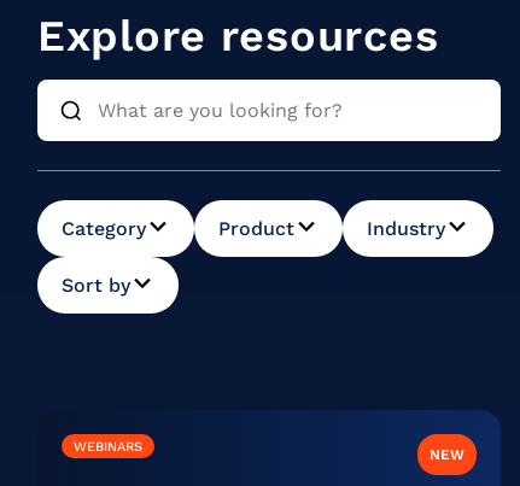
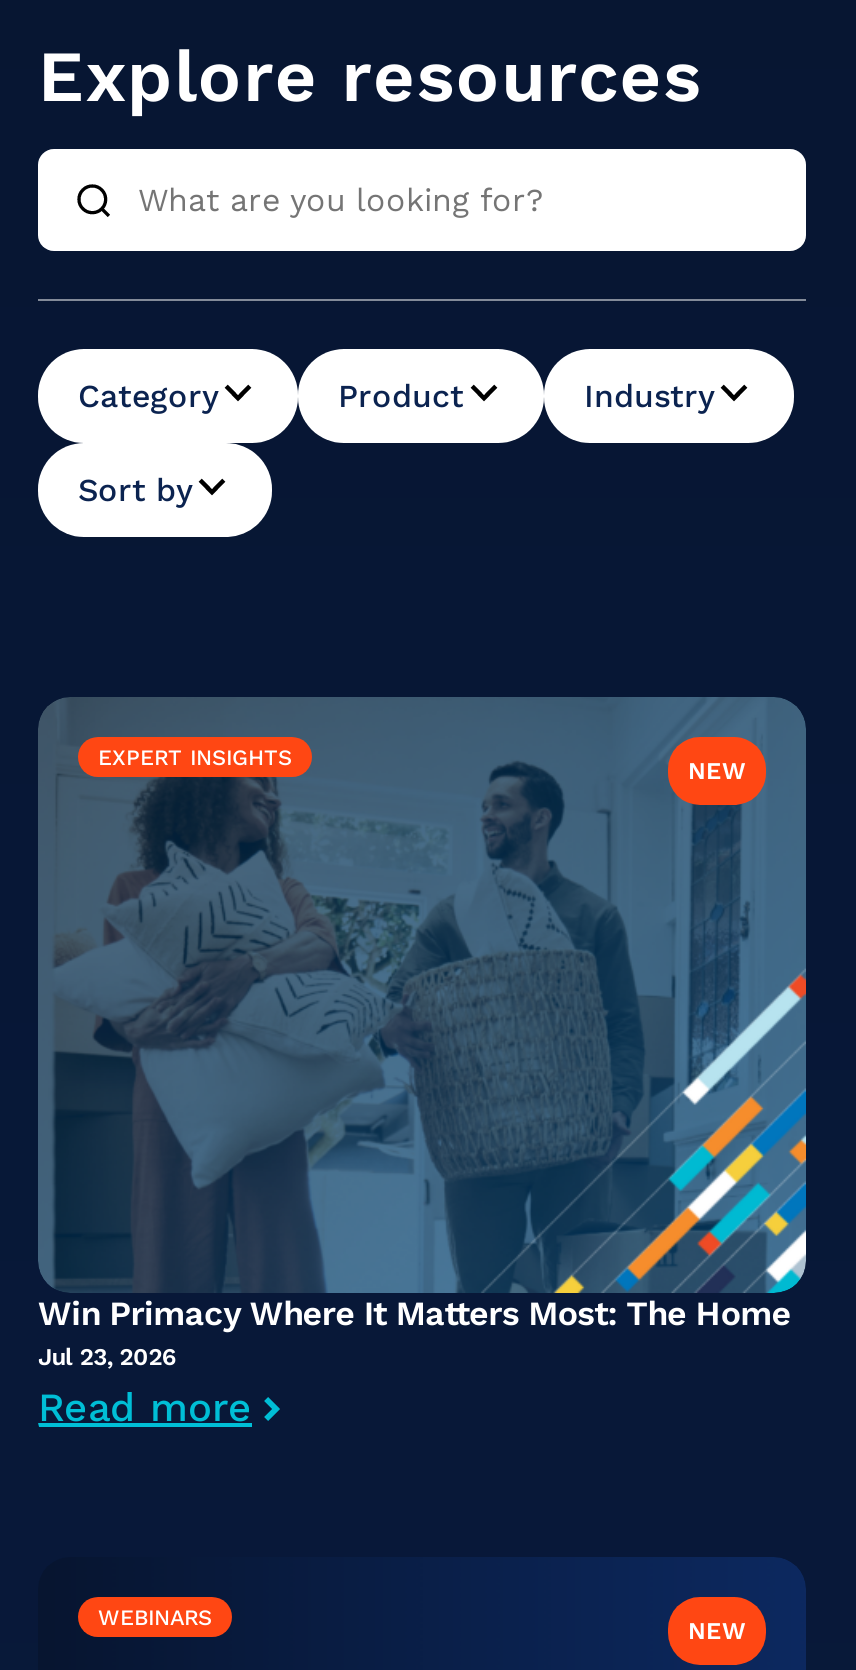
none -> [38,697,808,1279] [image] | EXPERT INSIGHTS
none -> [38,1294,791,1432] Win Primacy Where It Matters Most: The Home | Jul 23, 2026 | Read more

